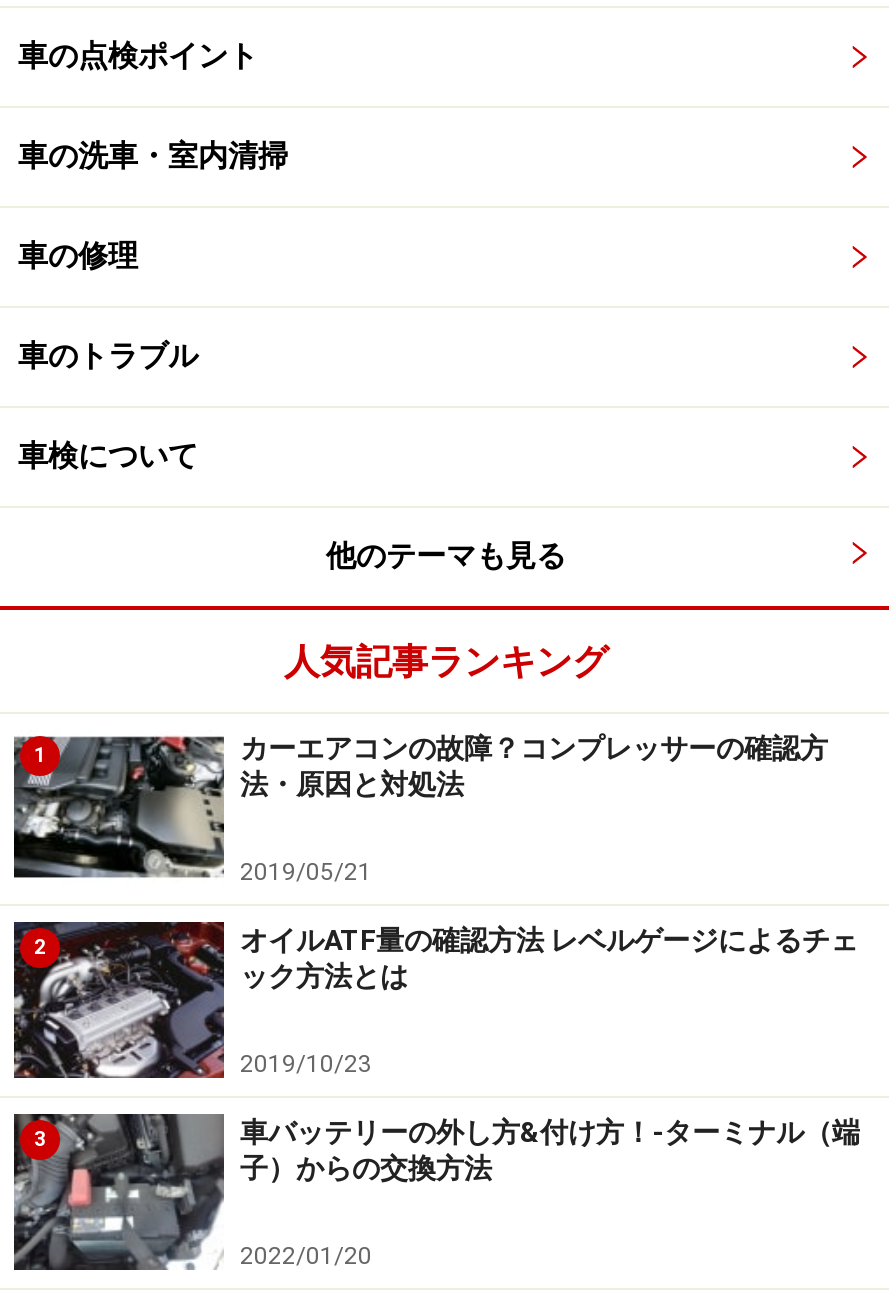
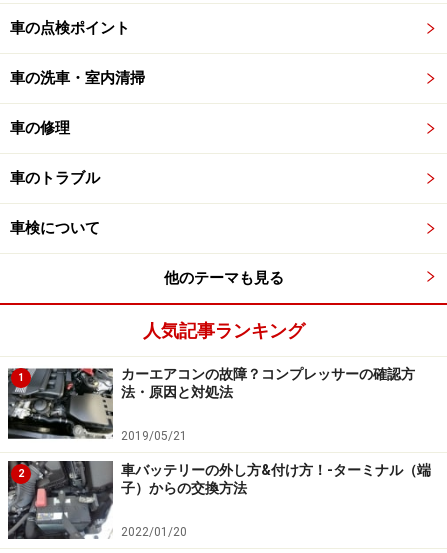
[14,920,858,1149] [image] | オイルATF量の確認方法 レベルゲージによるチェ | ック方法とは | 2019/10/23 | 3 -> none

